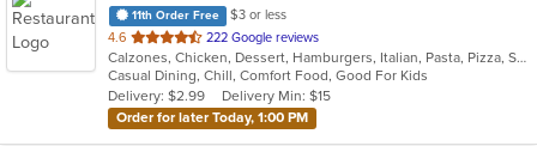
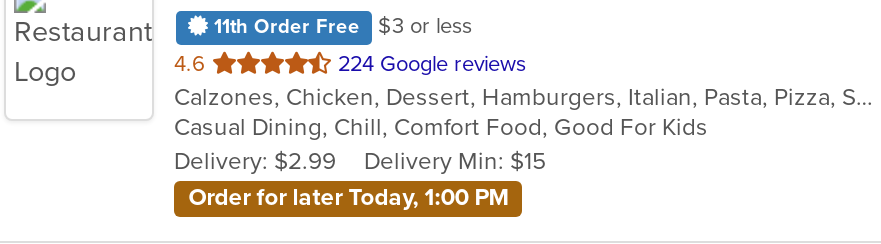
[206,30,319,45] 222 Google reviews -> [338,50,526,76] 224 Google reviews

